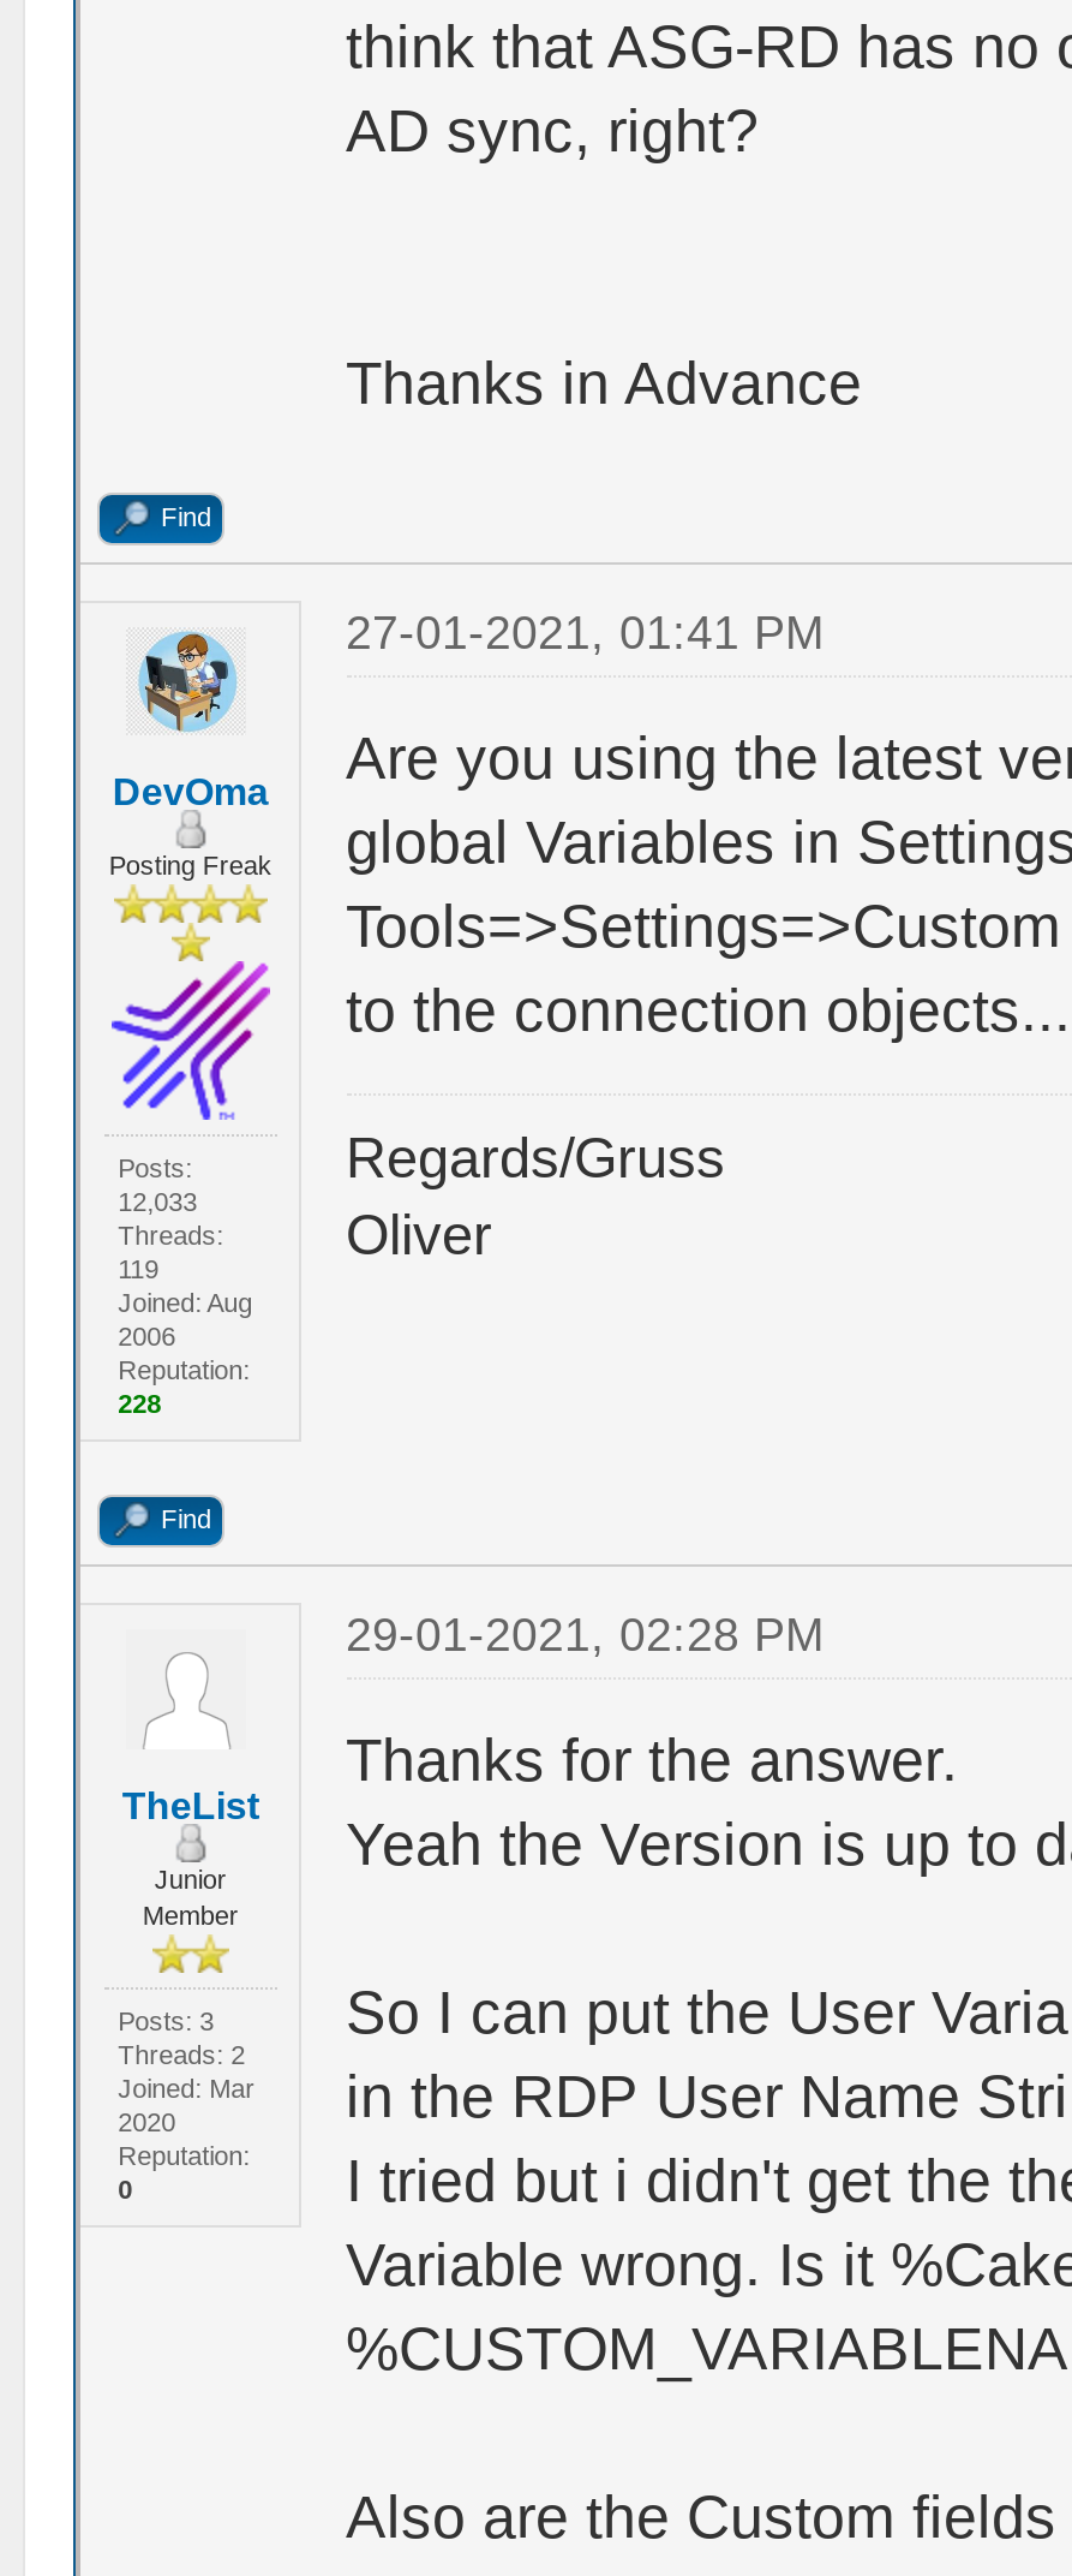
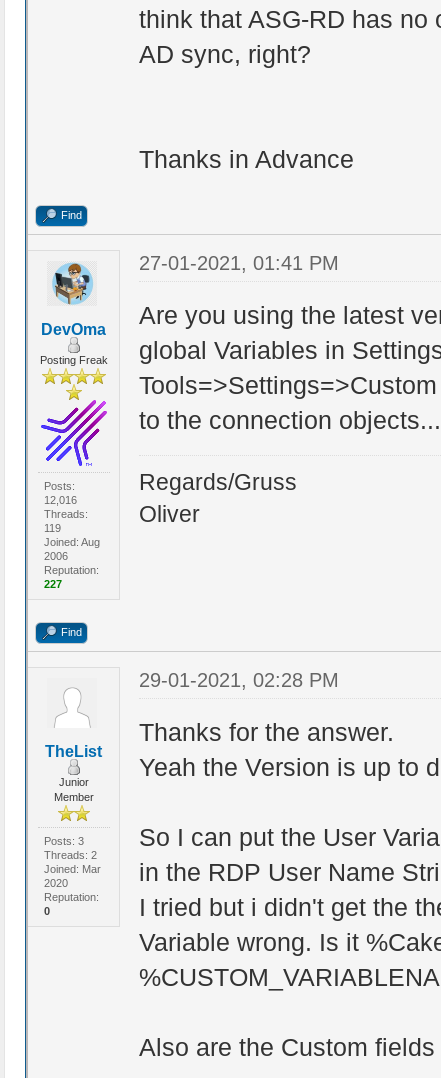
[118,1187,197,1215] 12,033 -> [44,494,77,506] 12,016
[118,1388,161,1417] 228 -> [44,578,62,590] 227

